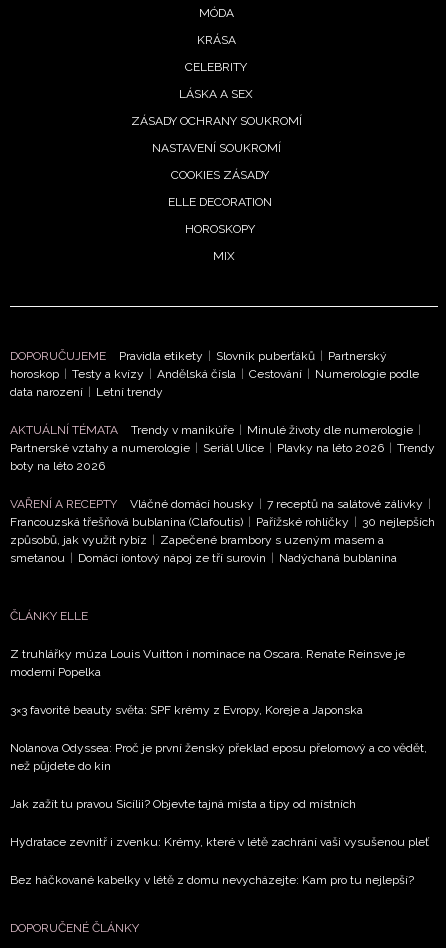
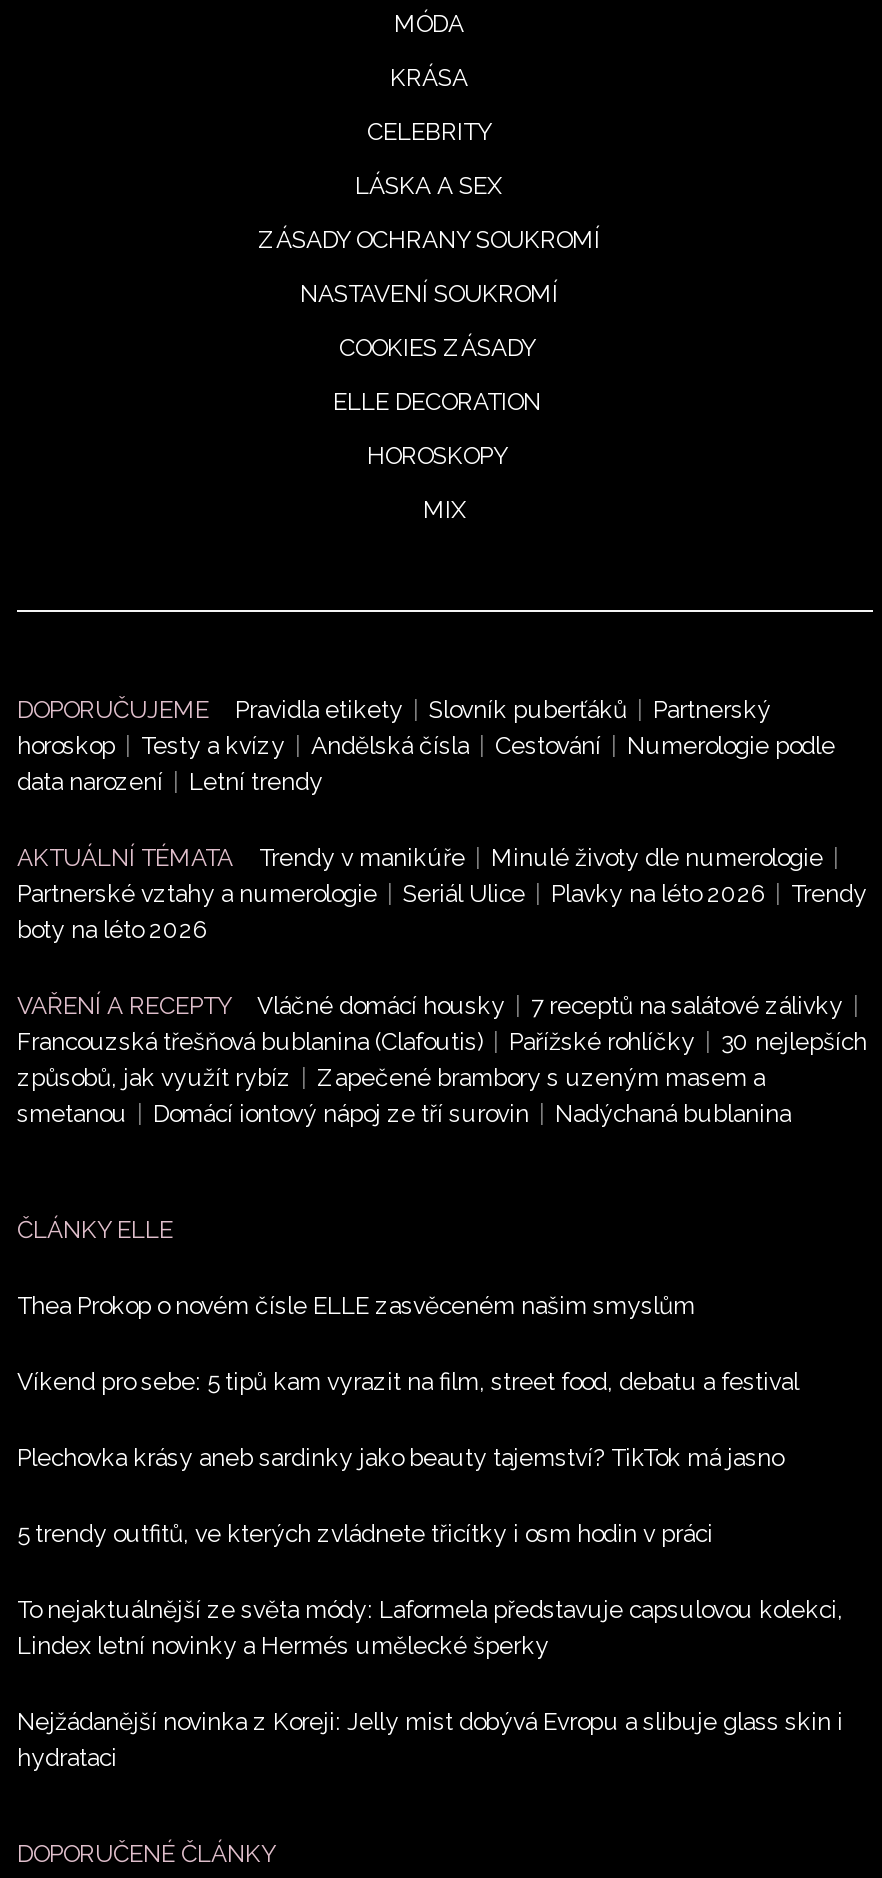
[10,647,405,679] Z truhlářky múza Louis Vuitton i nominace na Oscara. Renate Reinsve je | moderní Popelka -> [17,1293,695,1321] Thea Prokop o novém čísle ELLE zasvěceném našim smyslům
[10,703,363,717] 3×3 favorité beauty světa: SPF krémy z Evropy, Koreje a Japonska -> [17,1369,799,1397] Víkend pro sebe: 5 tipů kam vyrazit na film, street food, debatu a festival
[10,741,427,773] Nolanova Odyssea: Proč je první ženský překlad eposu přelomový a co vědět, | než půjdete do kin -> [17,1445,783,1473] Plechovka krásy aneb sardinky jako beauty tajemství? TikTok má jasno
[10,797,356,811] Jak zažít tu pravou Sicílii? Objevte tajná místa a tipy od místních -> [17,1521,713,1549] 5 trendy outfitů, ve kterých zvládnete třicítky i osm hodin v práci
[10,835,429,849] Hydratace zevnitř i zvenku: Krémy, které v létě zachrání vaši vysušenou pleť -> [17,1597,843,1661] To nejaktuálnější ze světa módy: Laformela představuje capsulovou kolekci, | Lindex letní novinky a Hermés umělecké šperky
[10,873,414,887] Bez háčkované kabelky v létě z domu nevycházejte: Kam pro tu nejlepší? -> [17,1709,843,1773] Nejžádanější novinka z Koreji: Jelly mist dobývá Evropu a slibuje glass skin i | hydrataci

